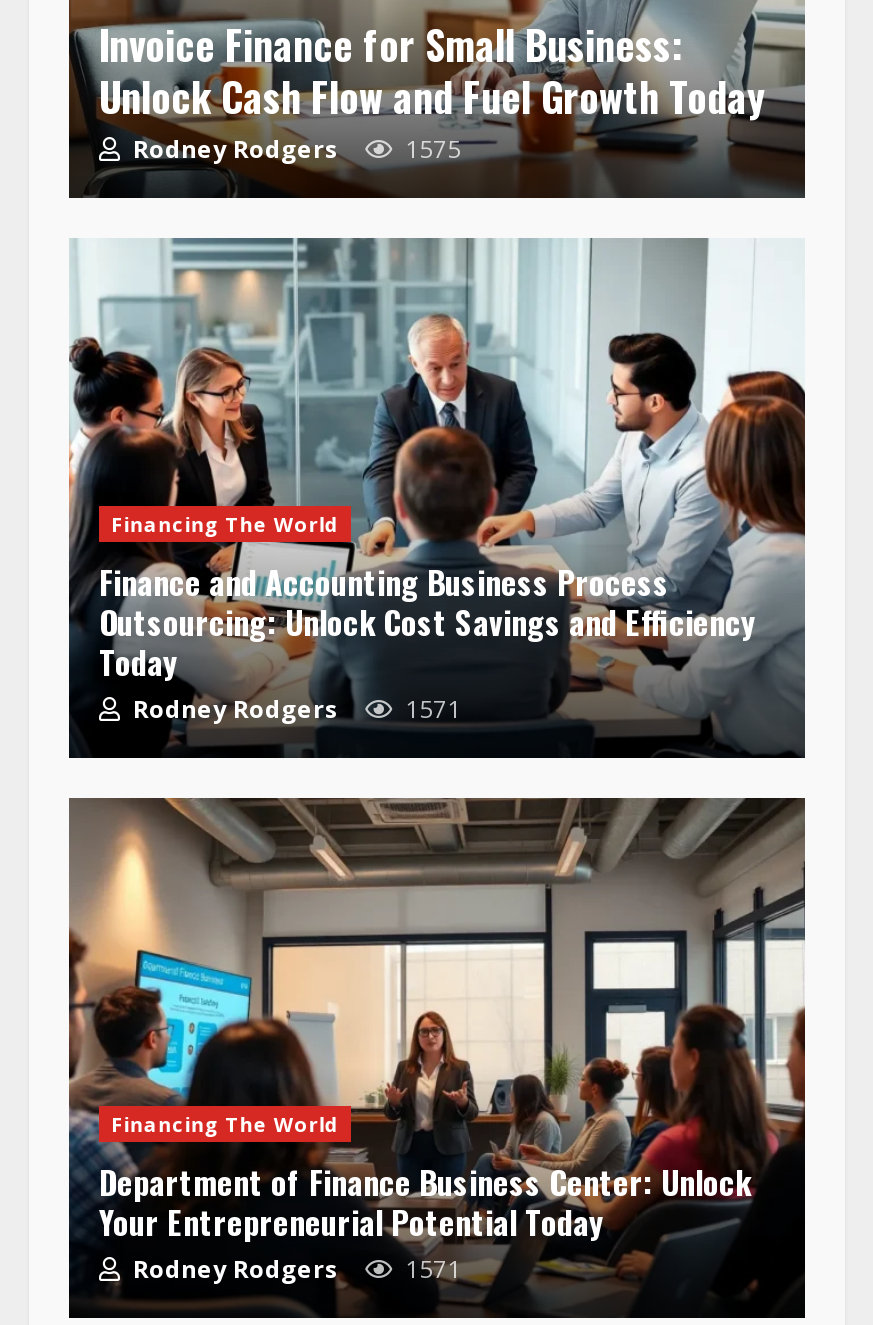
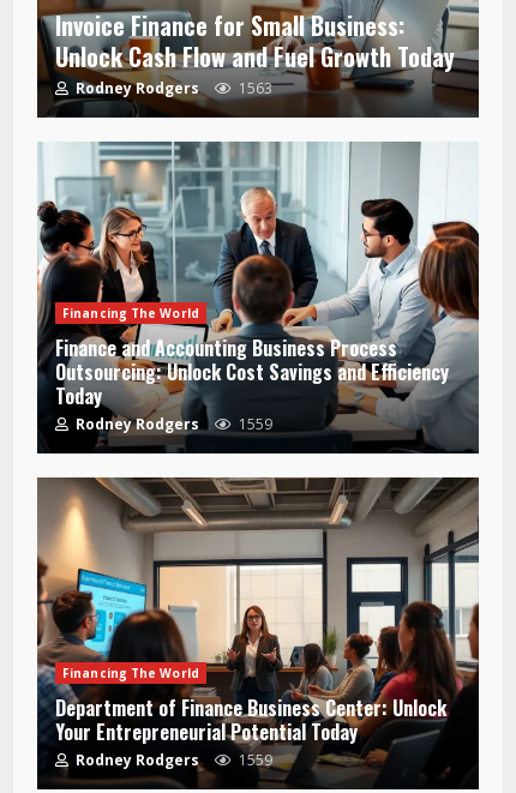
[127,131,461,165] Rodney Rodgers 1575 -> [72,79,272,99] Rodney Rodgers 1563
[127,691,461,725] Rodney Rodgers 1571 -> [72,414,272,435] Rodney Rodgers 1559
[127,1251,461,1285] Rodney Rodgers 1571 -> [72,750,272,771] Rodney Rodgers 1559

